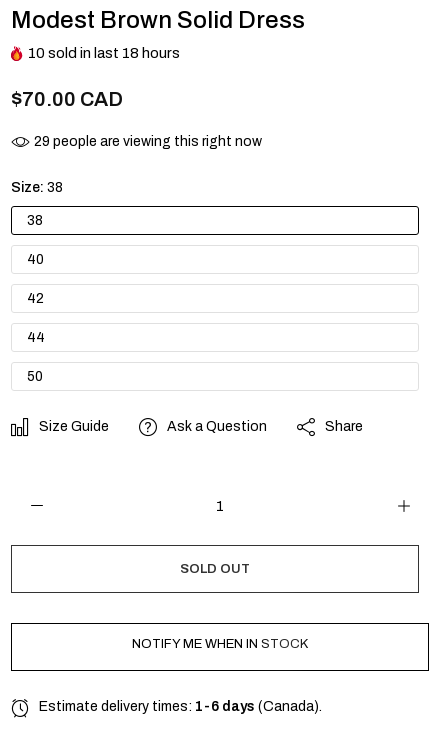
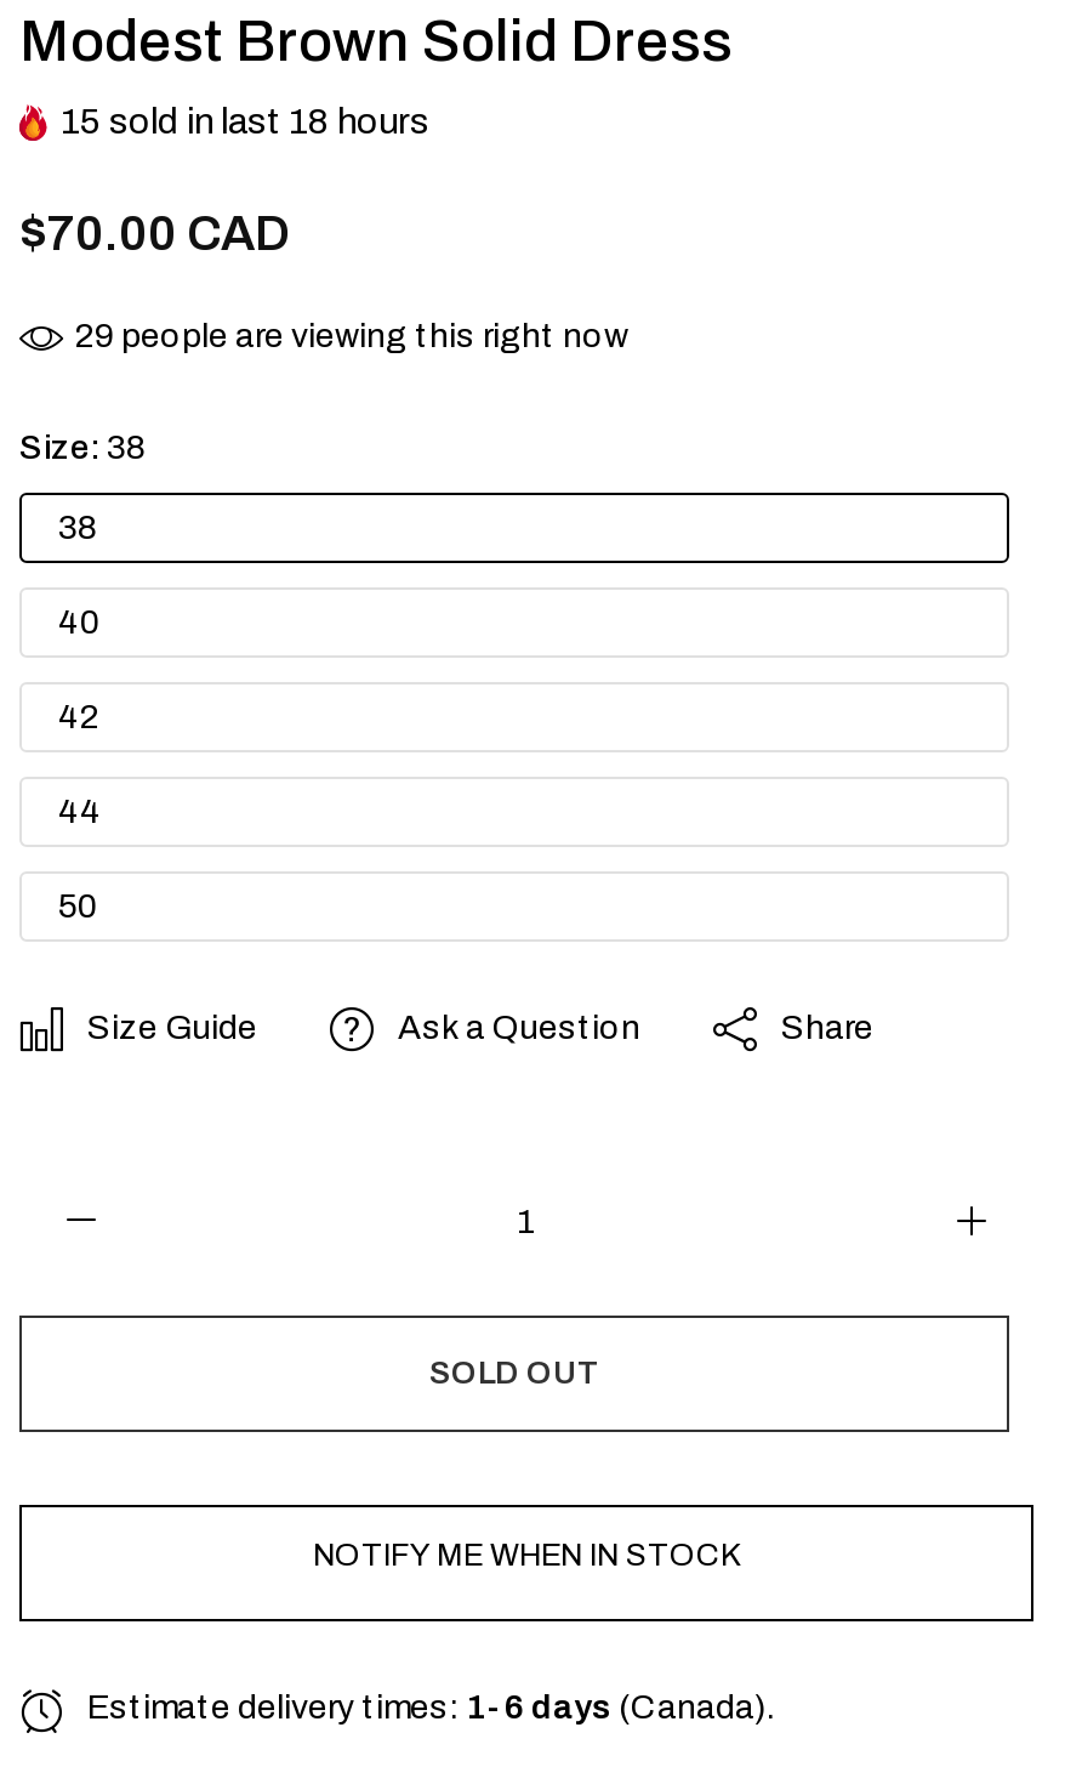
[28,45,180,61] 10 sold in last 18 hours -> [61,103,429,142] 15 sold in last 18 hours

